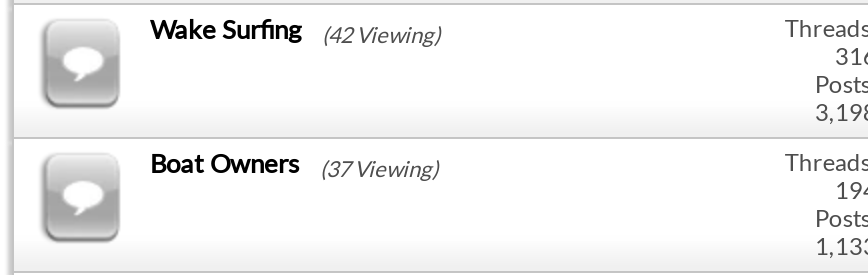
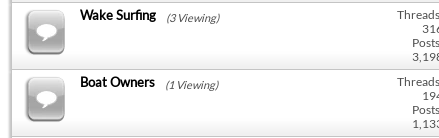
[150,13,440,47] Wake Surfing (42 Viewing) -> [80,7,219,24] Wake Surfing (3 Viewing)
[150,147,438,181] Boat Owners (37 Viewing) -> [80,74,218,91] Boat Owners (1 Viewing)

